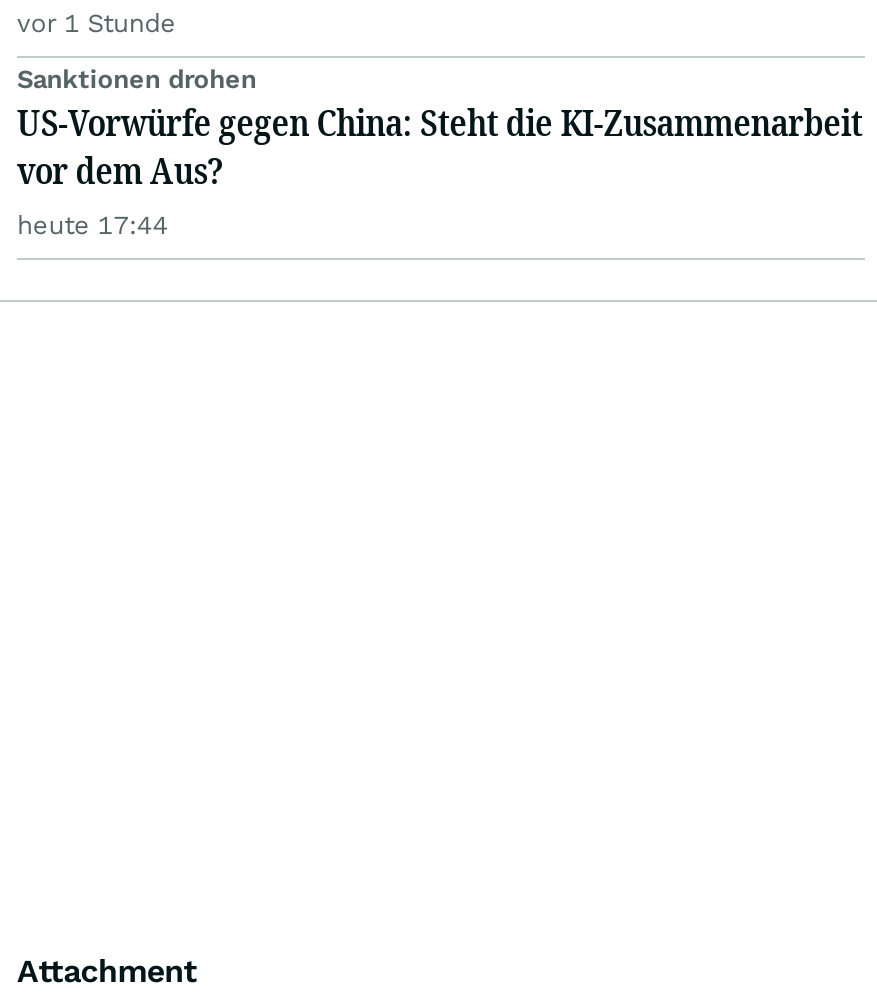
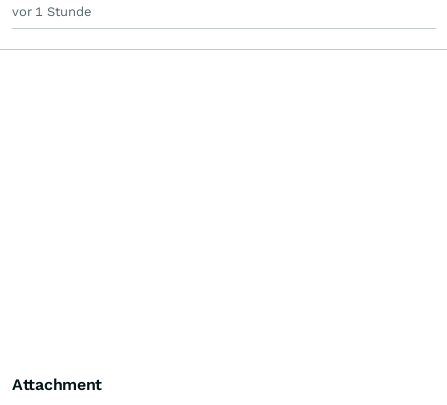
[17,64,862,240] Sanktionen drohen | US-Vorwürfe gegen China: Steht die KI-Zusammenarbeit | vor dem Aus? | heute 17:44 -> none

